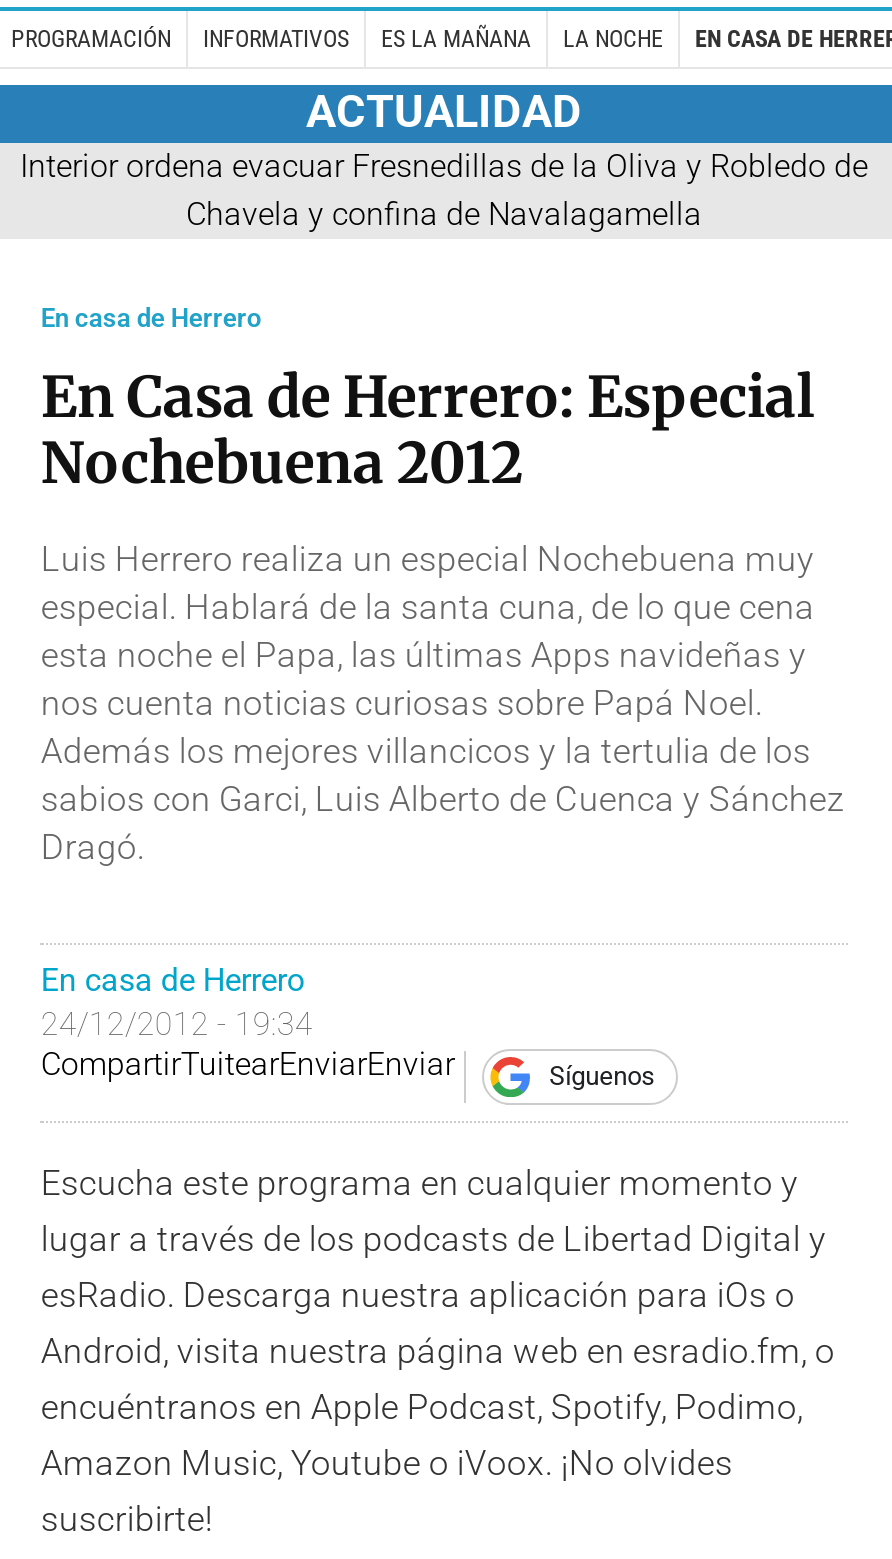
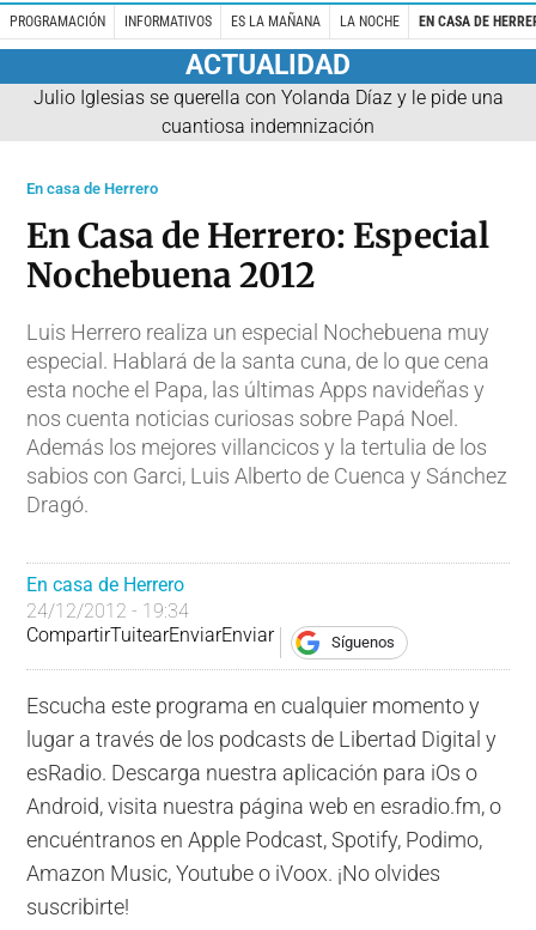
[20,146,868,232] Interior ordena evacuar Fresnedillas de la Oliva y Robledo de | Chavela y confina de Navalagamella -> [33,86,503,137] Julio Iglesias se querella con Yolanda Díaz y le pide una | cuantiosa indemnización

